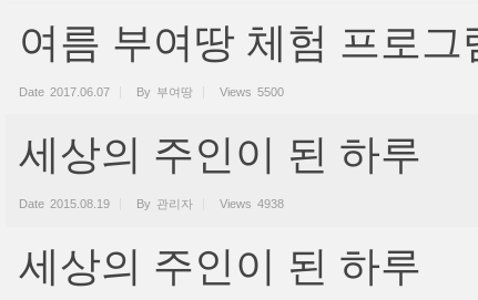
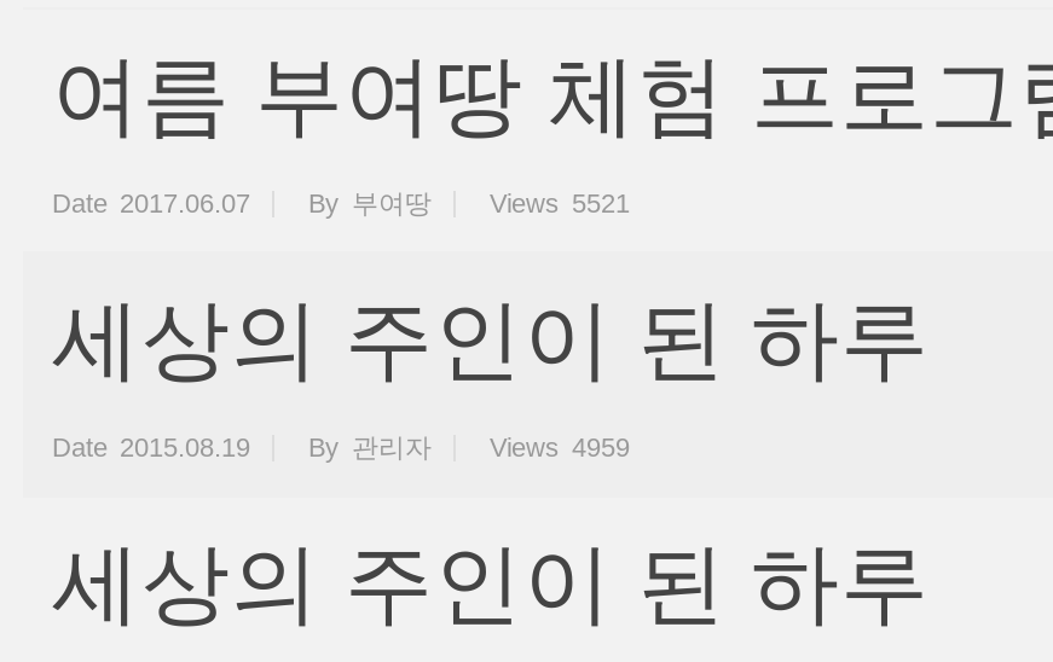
[19,85,284,99] Date 2017.06.07 By 부여땅 Views 5500 -> [52,188,630,217] Date 2017.06.07 By 부여땅 Views 5521
[19,197,284,210] Date 2015.08.19 By 관리자 Views 4938 -> [52,432,630,461] Date 2015.08.19 By 관리자 Views 4959

